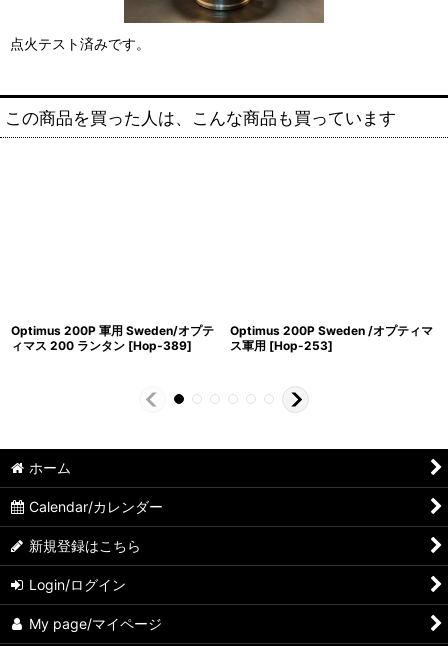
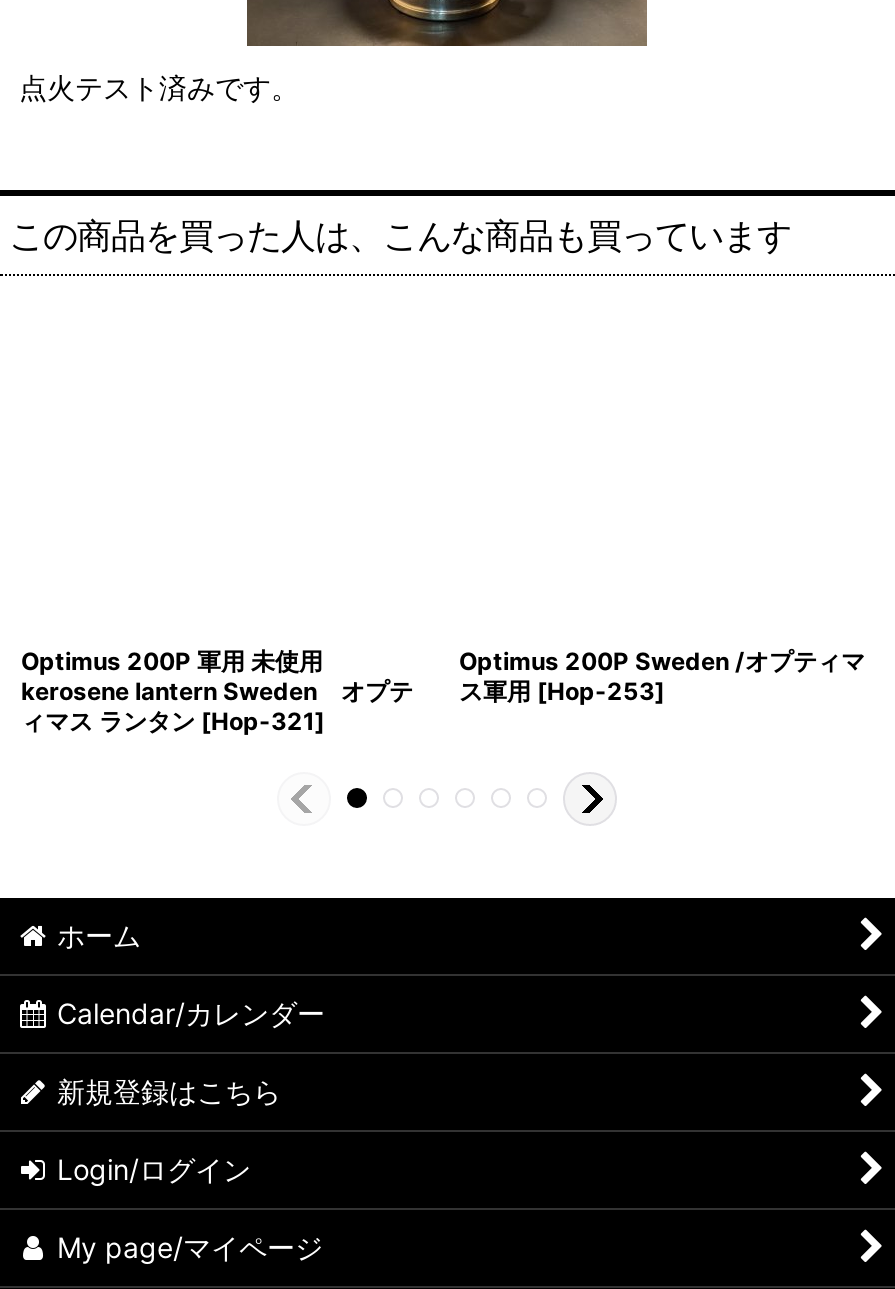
[11,323,214,353] Optimus 200P 軍用 Sweden/オプテ | ィマス 200 ランタン [Hop-389] -> [21,647,413,737] Optimus 200P 軍用 未使用 | kerosene lantern Sweden オプテ | ィマス ランタン [Hop-321]

